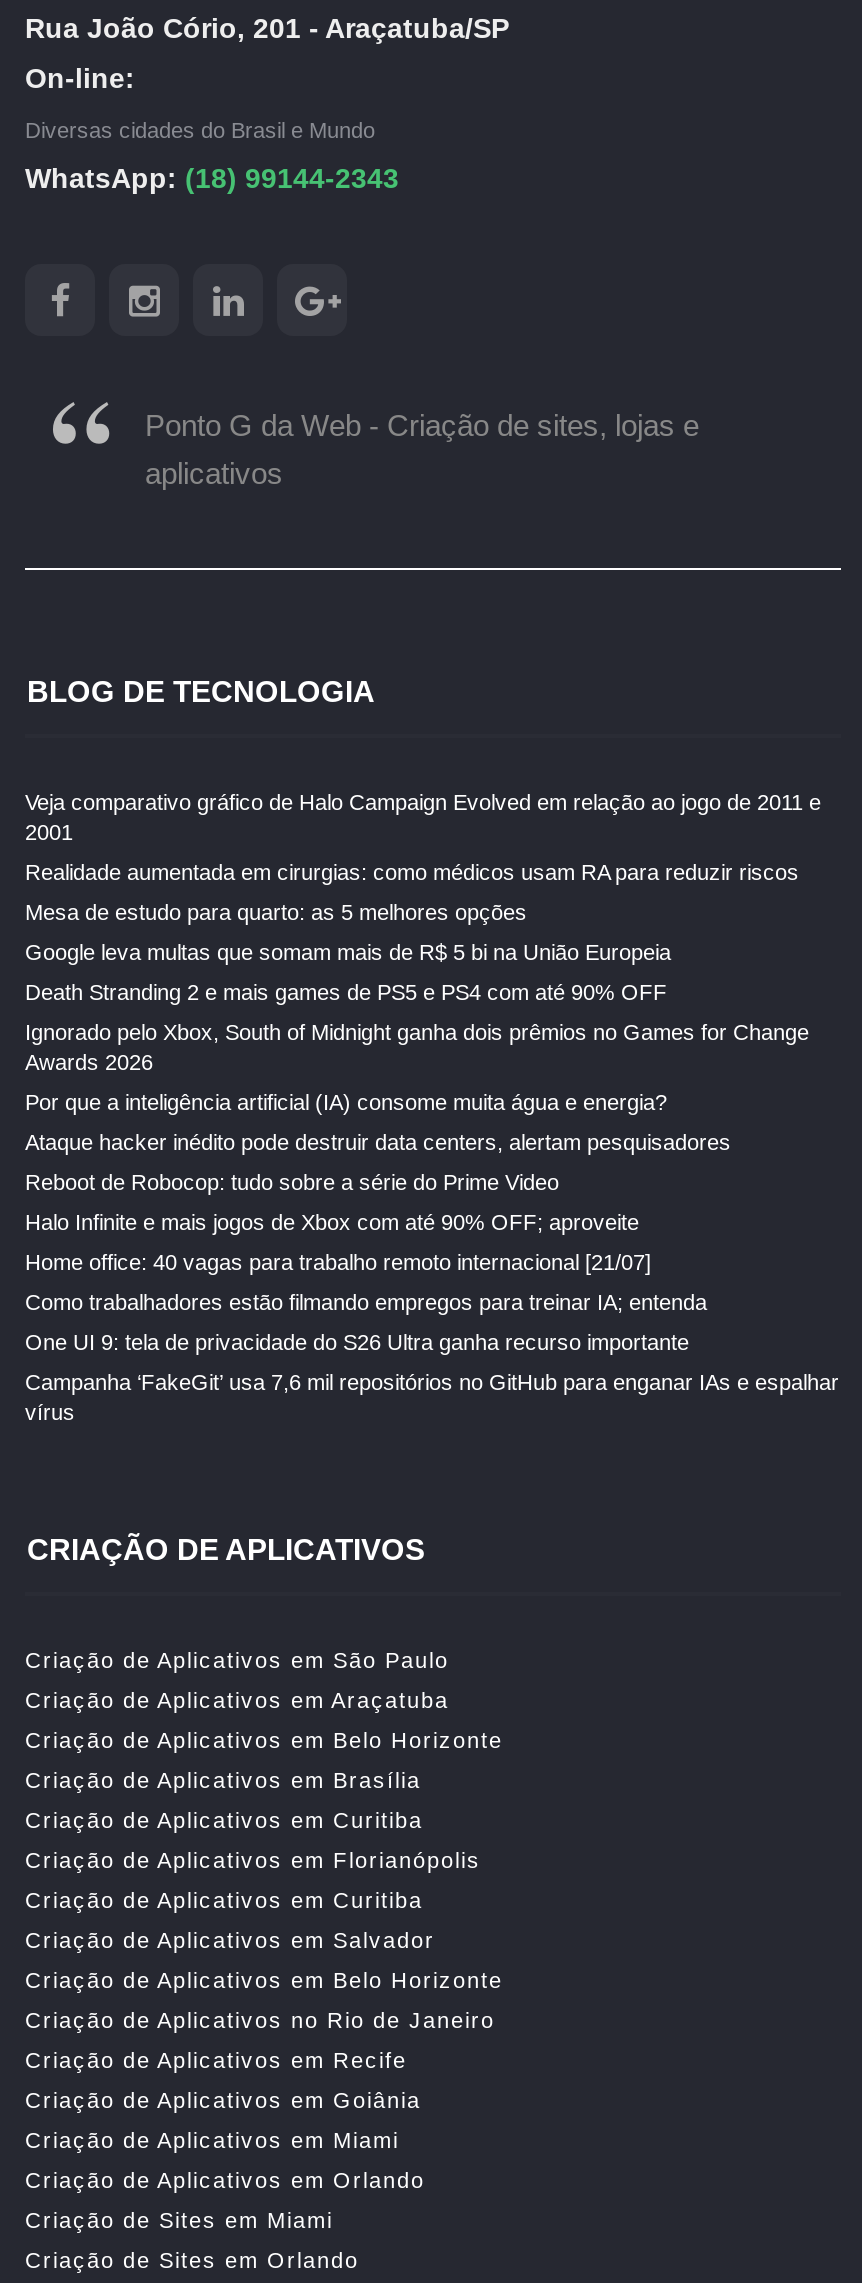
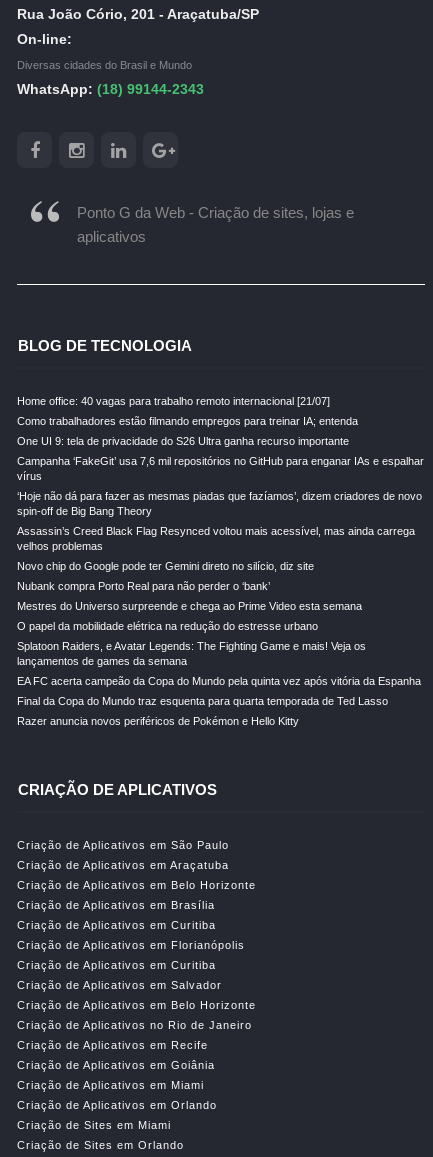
[25,790,821,1234] Veja comparativo gráfico de Halo Campaign Evolved em relação ao jogo de 2011 e | 2001 | Realidade aumentada em cirurgias: como médicos usam RA para reduzir riscos | Mesa de estudo para quarto: as 5 melhores opções | Google leva multas que somam mais de R$ 5 bi na União Europeia | Death Stranding 2 e mais games de PS5 e PS4 com até 90% OFF | Ignorado pelo Xbox, South of Midnight ganha dois prêmios no Games for Change | Awards 2026 | Por que a inteligência artificial (IA) consome muita água e energia? | Ataque hacker inédito pode destruir data centers, alertam pesquisadores | Reboot de Robocop: tudo sobre a série do Prime Video | Halo Infinite e mais jogos de Xbox com até 90% OFF; aproveite -> none
moved [25,1250,839,1424] -> [17,395,424,482]: Home office: 40 vagas para trabalho remoto internacional [21/07] | Como trabalhadores estão filmando empregos para treinar IA; entenda | One UI 9: tela de privacidade do S26 Ultra ganha recurso importante | Campanha ‘FakeGit’ usa 7,6 mil repositórios no GitHub para enganar IAs e espalhar | vírus
none -> [17,490,422,727] ‘Hoje não dá para fazer as mesmas piadas que fazíamos’, dizem criadores de novo | spin-off de Big Bang Theory | Assassin’s Creed Black Flag Resynced voltou mais acessível, mas ainda carrega | velhos problemas | Novo chip do Google pode ter Gemini direto no silício, diz site | Nubank compra Porto Real para não perder o ‘bank’ | Mestres do Universo surpreende e chega ao Prime Video esta semana | O papel da mobilidade elétrica na redução do estresse urbano | Splatoon Raiders, e Avatar Legends: The Fighting Game e mais! Veja os | lançamentos de games da semana | EA FC acerta campeão da Copa do Mundo pela quinta vez após vitória da Espanha | Final da Copa do Mundo traz esquenta para quarta temporada de Ted Lasso | Razer anuncia novos periféricos de Pokémon e Hello Kitty

